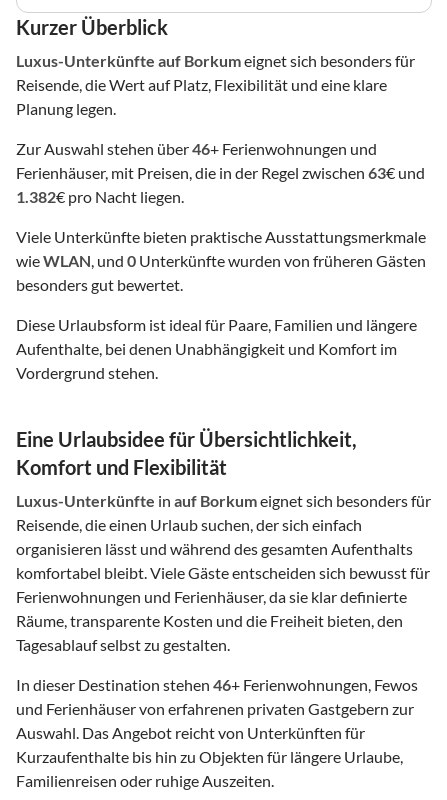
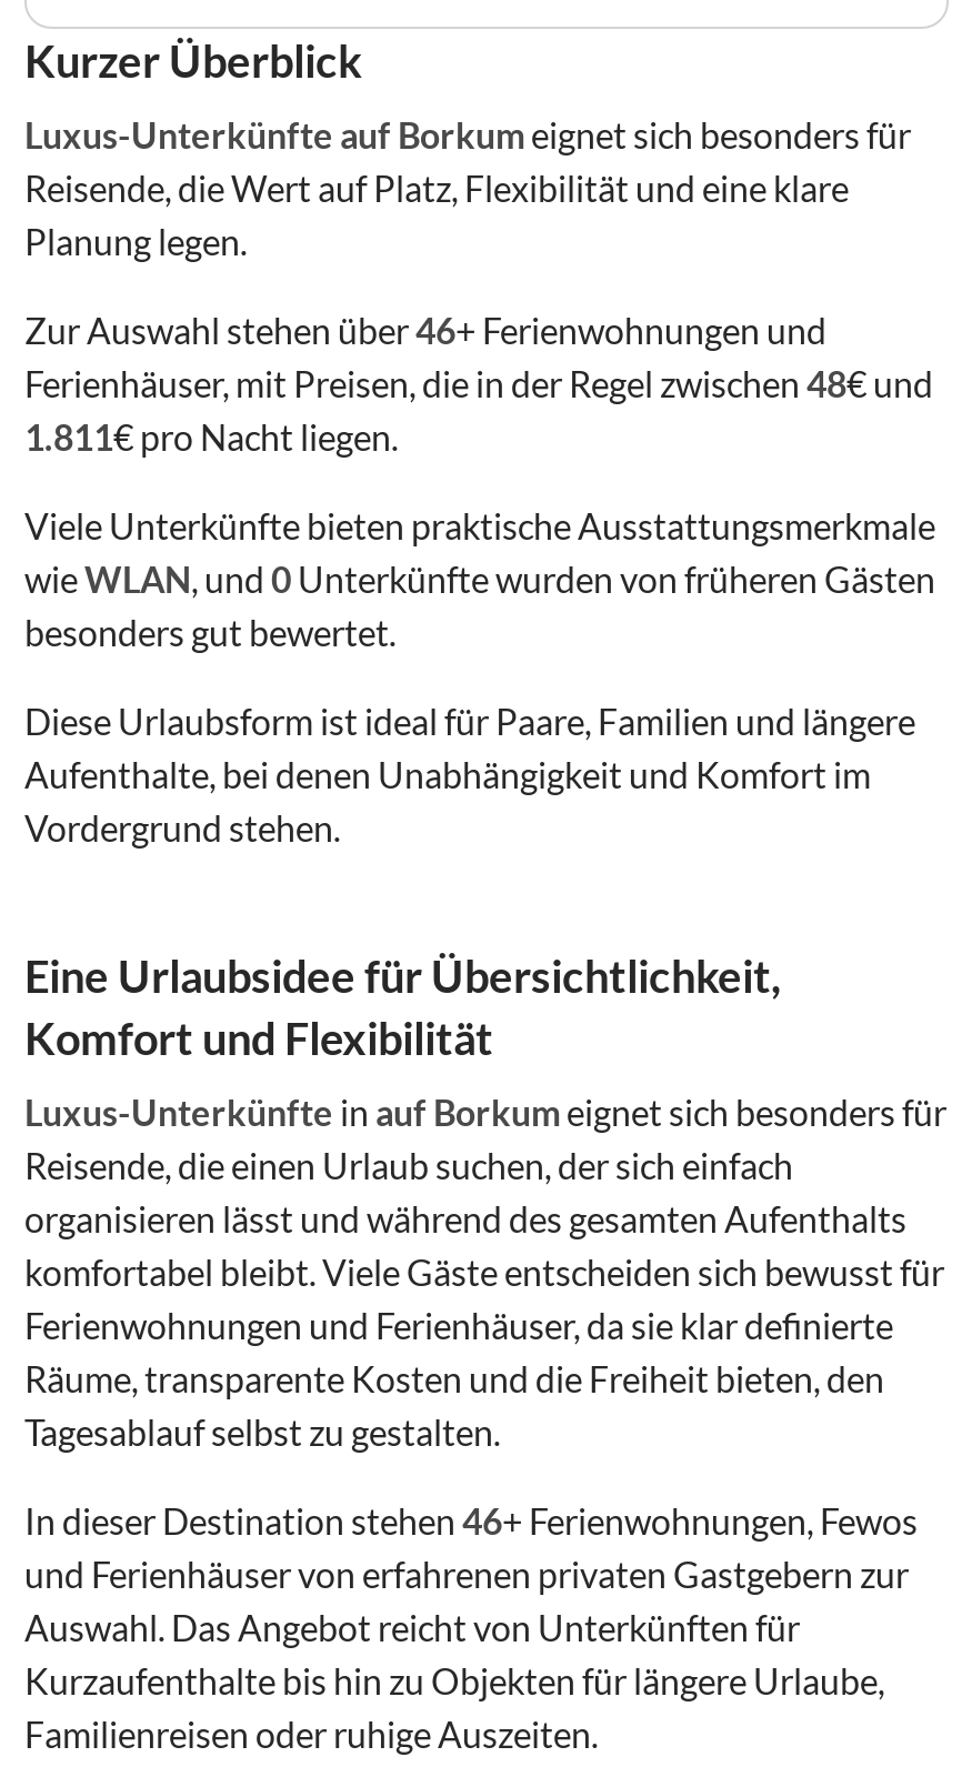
[16,163,425,182] Ferienhäuser, mit Preisen, die in der Regel zwischen 63€ und -> [24,363,933,405] Ferienhäuser, mit Preisen, die in der Regel zwischen 48€ und
[16,187,184,206] 1.382€ pro Nacht liegen. -> [24,416,398,458] 1.811€ pro Nacht liegen.

